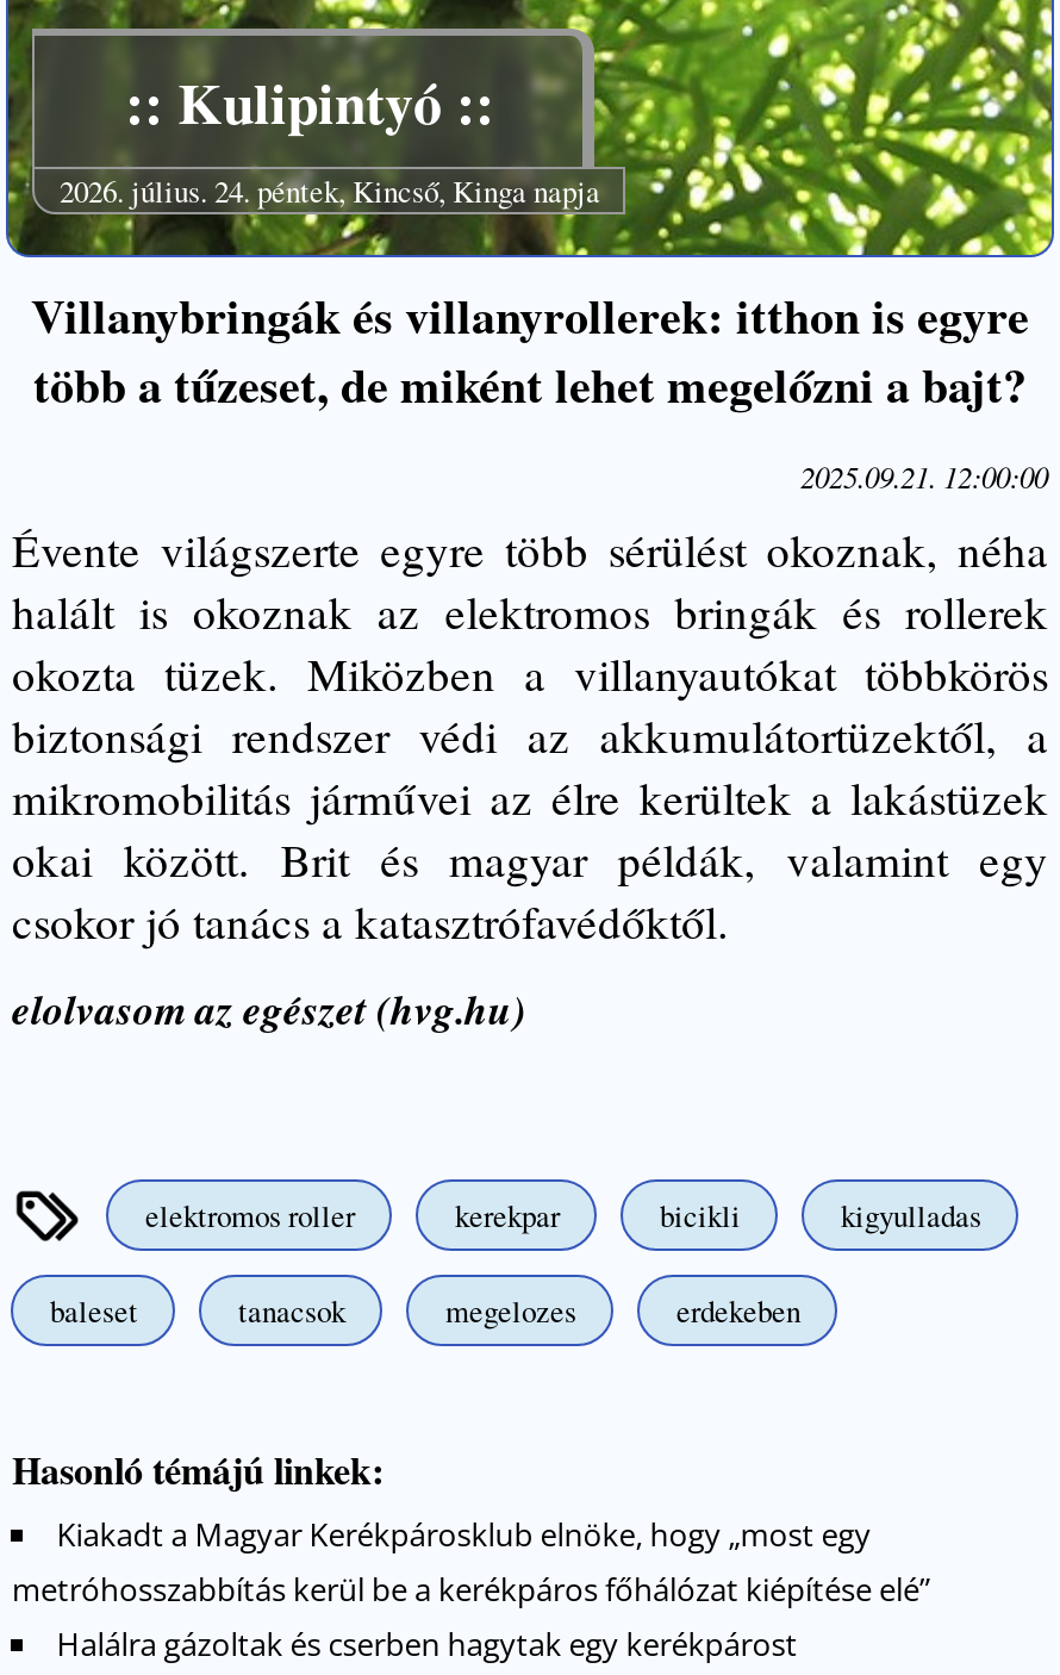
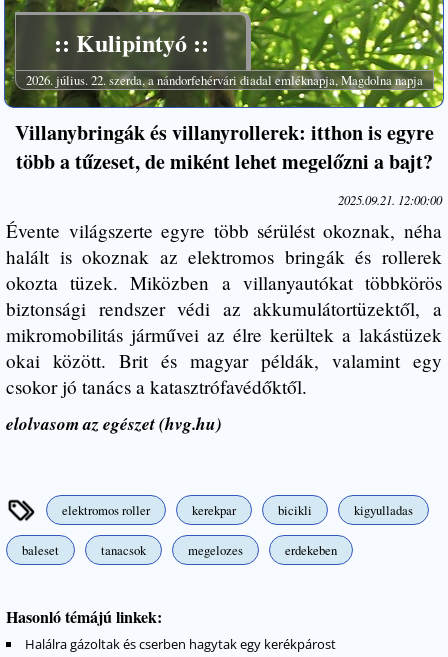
[60,169,600,212] 2026. július. 24. péntek, Kincső, Kinga napja -> [26,71,423,89] 2026. július. 22. szerda, a nándorfehérvári diadal emléknapja, Magdolna napja
[12,1513,931,1611] Kiakadt a Magyar Kerékpárosklub elnöke, hogy „most egy | metróhosszabbítás kerül be a kerékpáros főhálózat kiépítése elé” -> none

